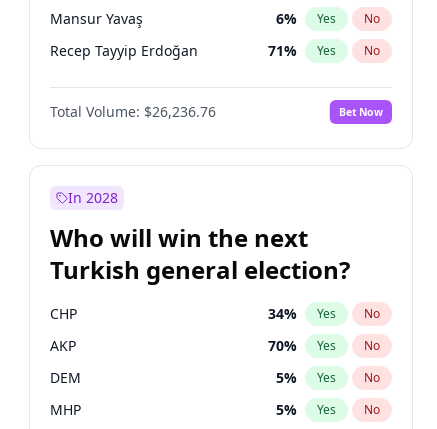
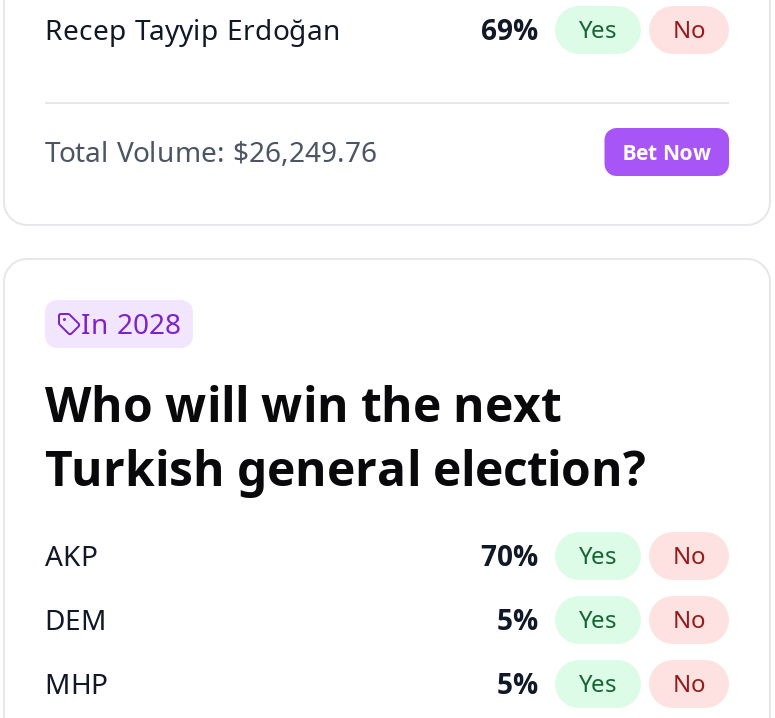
[50,9,297,28] Mansur Yavaş | 6% -> [481,10,539,48] 69%
moved [50,41,198,60] -> [45,10,341,48]: Recep Tayyip Erdoğan
[50,41,380,121] 71% | Yes | No | Total Volume: $26,236.76 -> [45,132,377,170] Total Volume: $26,249.76
[50,304,380,323] CHP | 34% | Yes | No -> none

